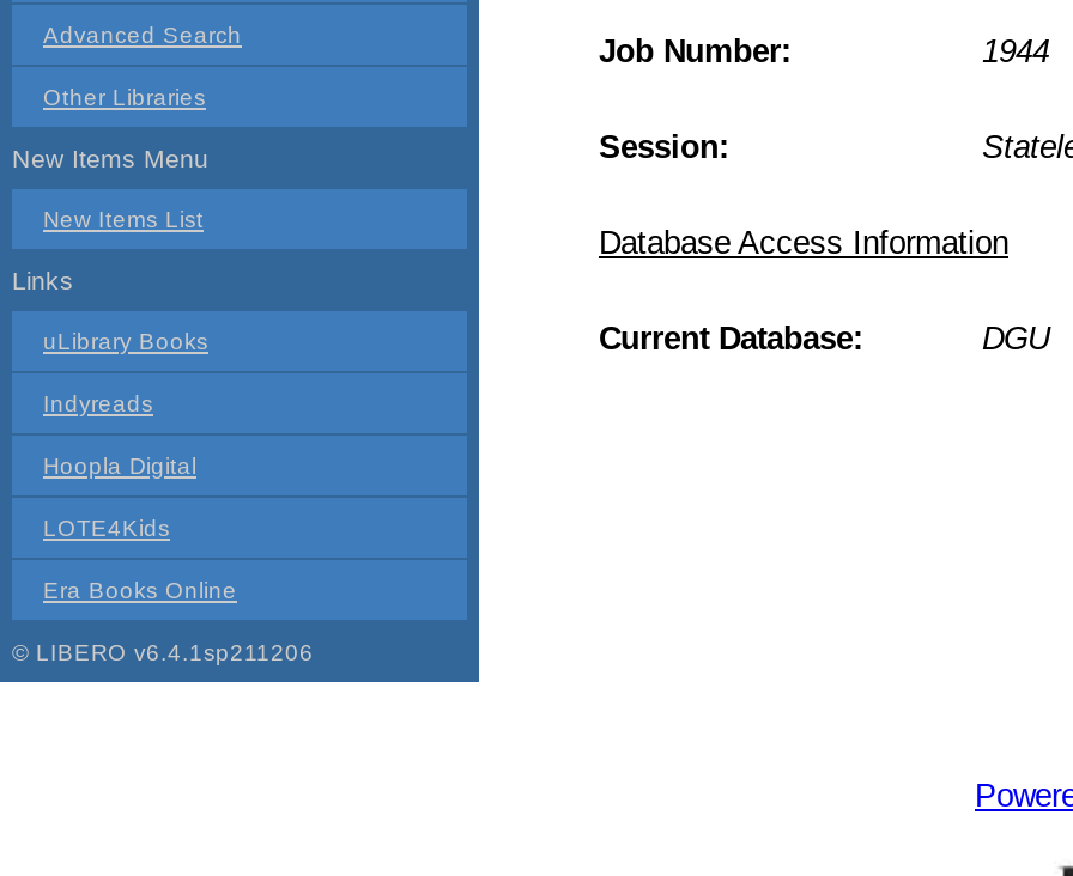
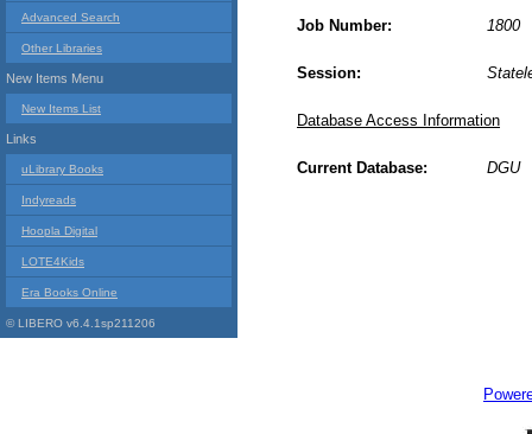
[982,34,1049,69] 1944 -> [487,17,520,34] 1800

